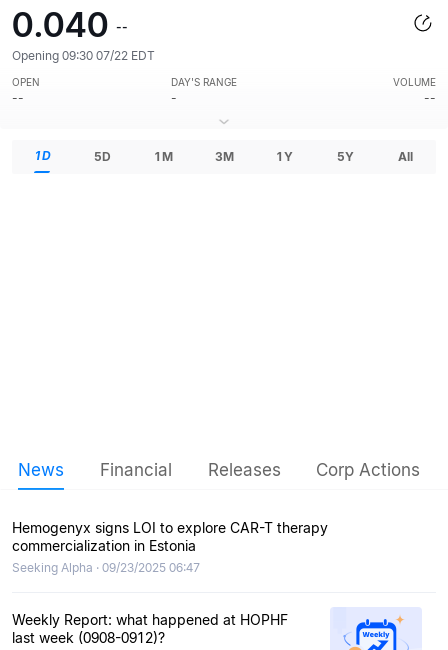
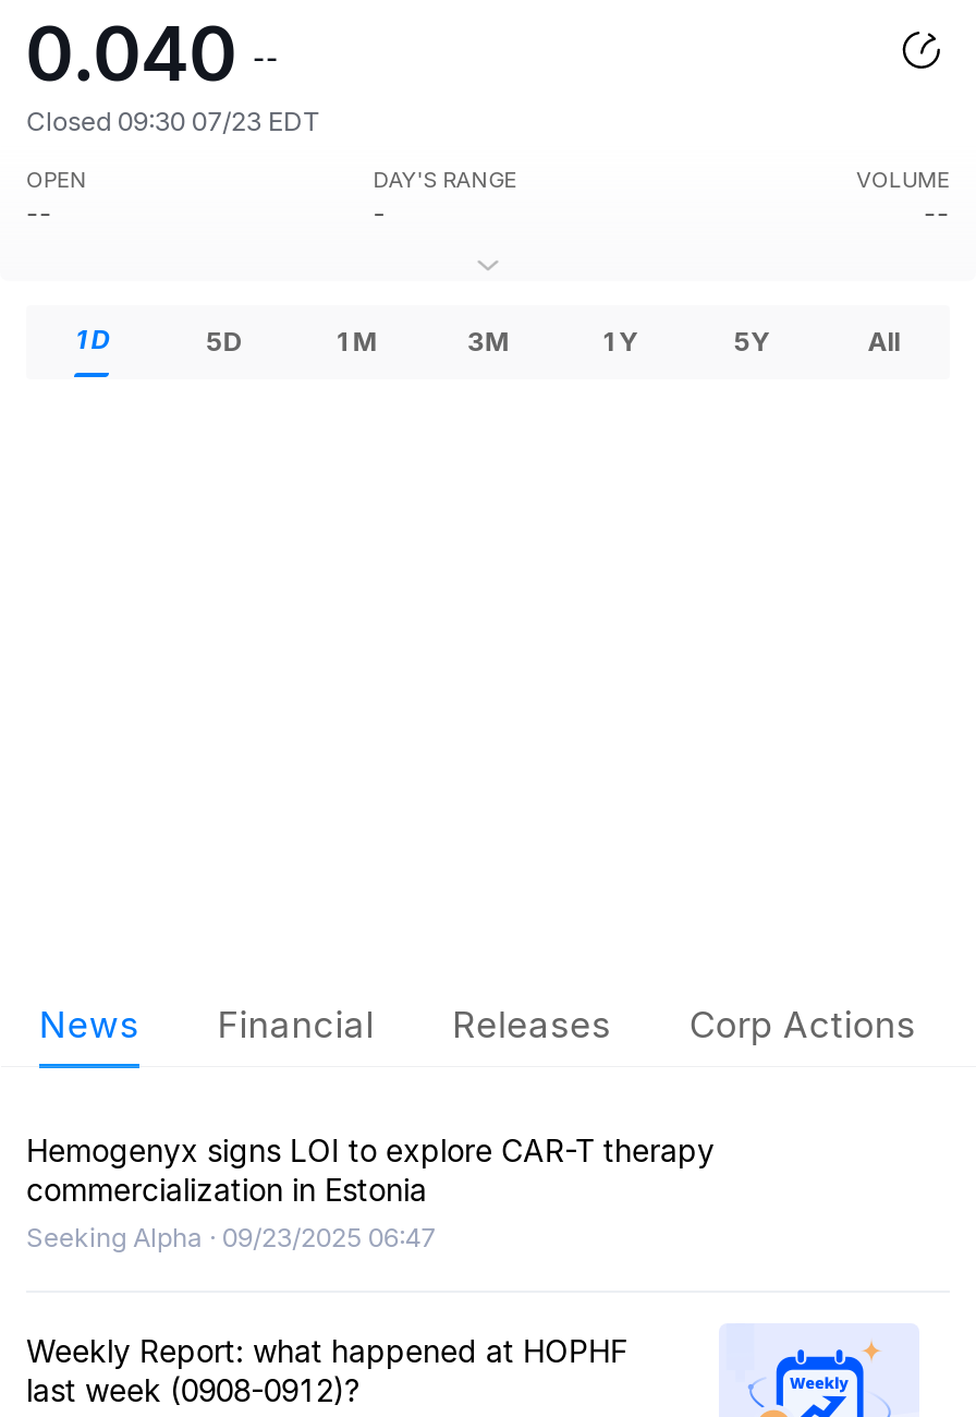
[12,48,155,63] Opening 09:30 07/22 EDT -> [26,105,320,137] Closed 09:30 07/23 EDT

